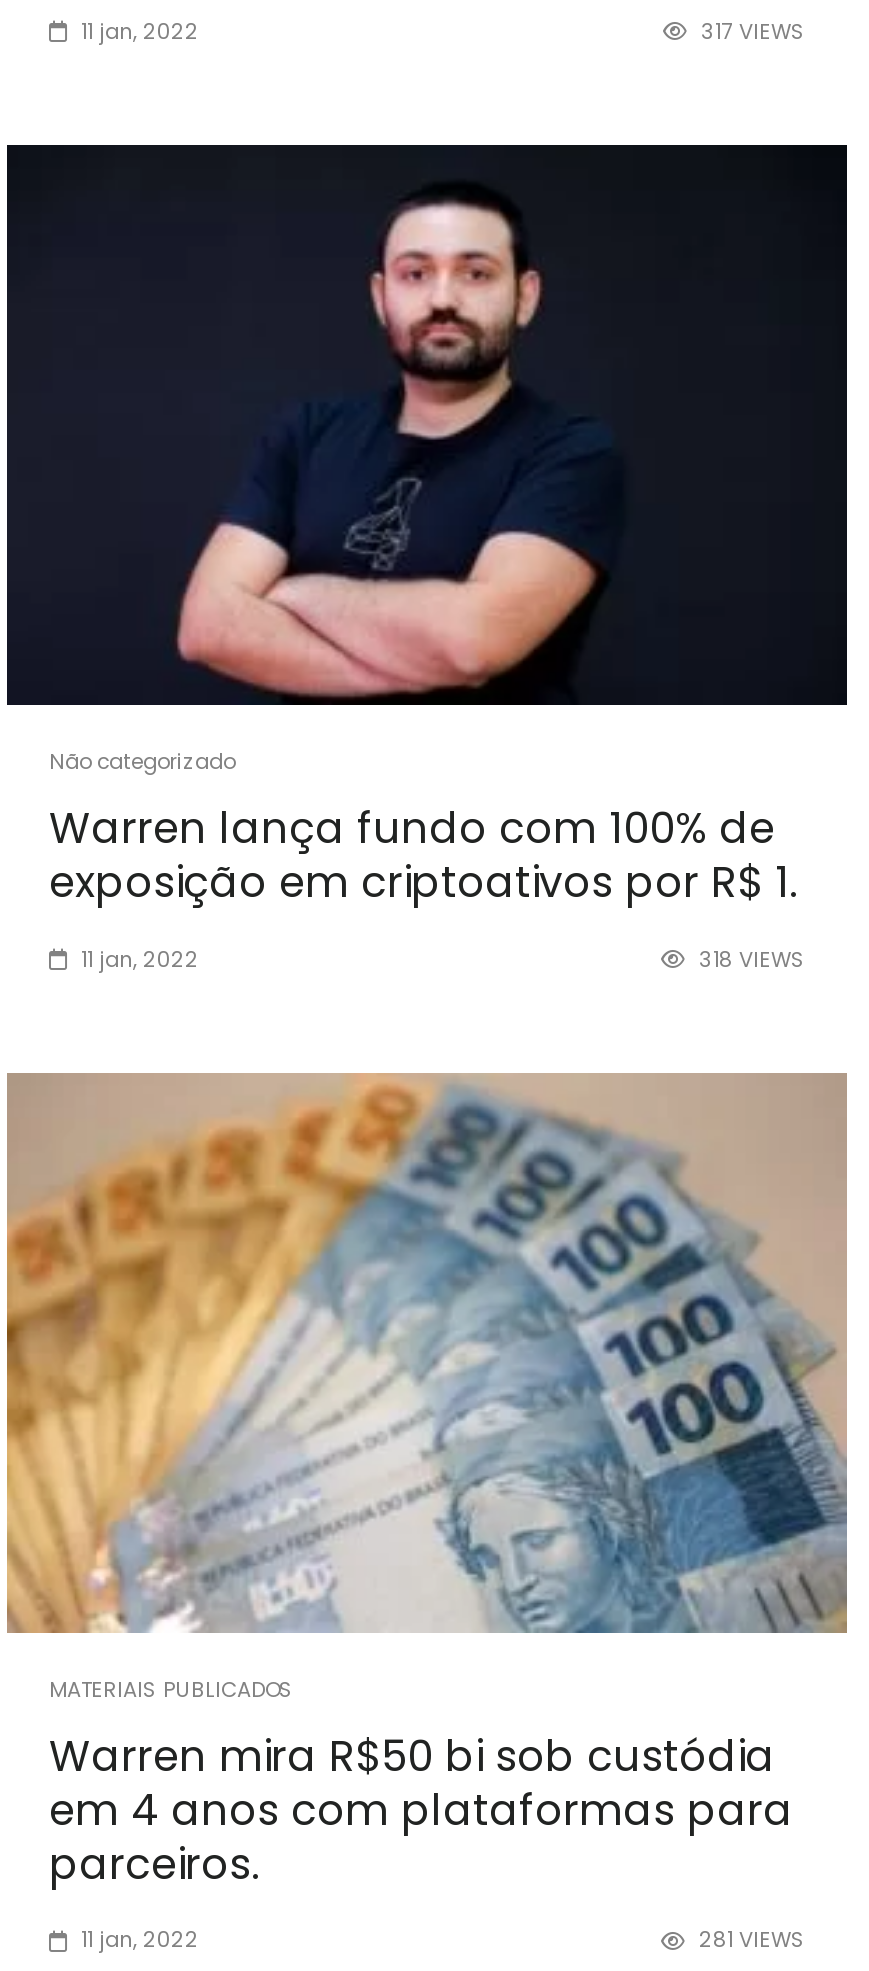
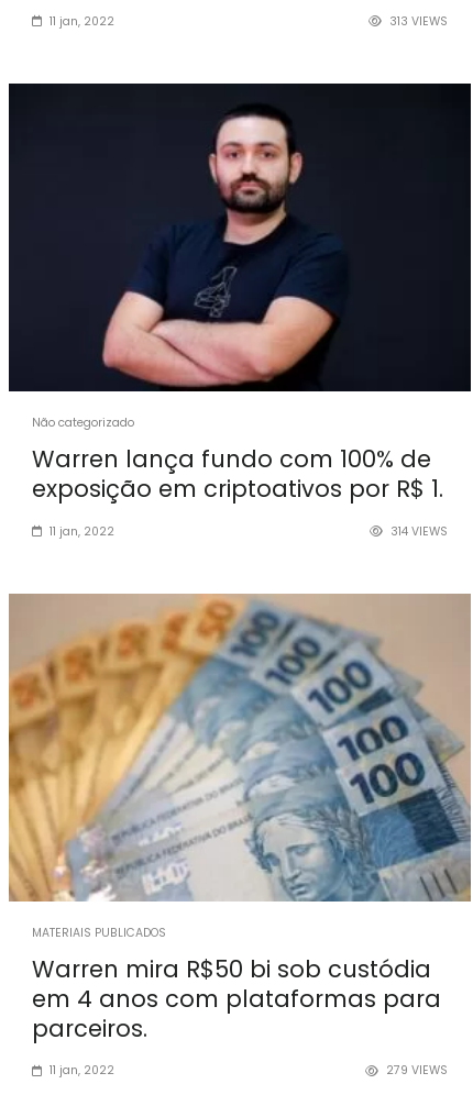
[701,17,805,47] 317 VIEWS -> [389,13,448,30] 313 VIEWS
[699,944,805,974] 318 VIEWS -> [391,523,448,539] 314 VIEWS
[699,1926,805,1956] 281 VIEWS -> [386,1063,448,1079] 279 VIEWS

